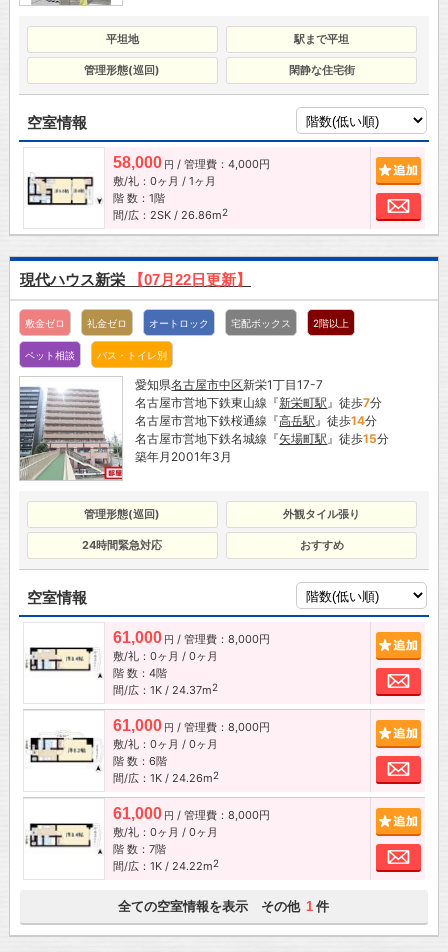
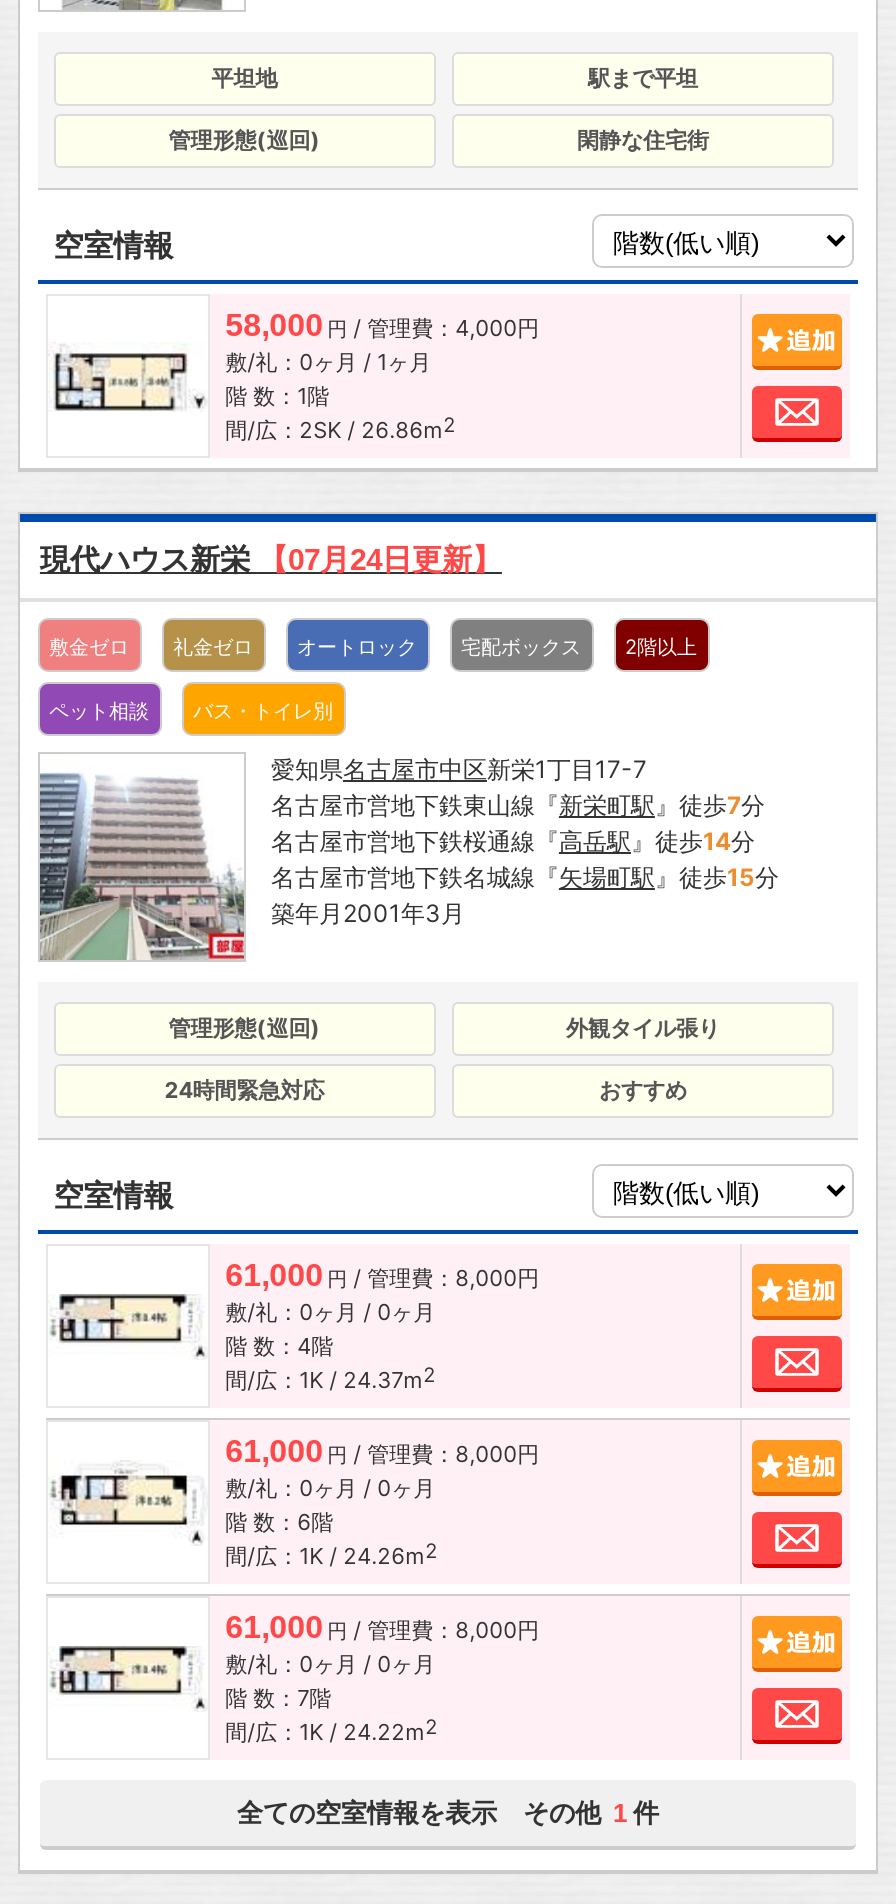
[20,271,251,288] 現代ハウス新栄【07月22日更新】 -> [40,543,502,577] 現代ハウス新栄【07月24日更新】

